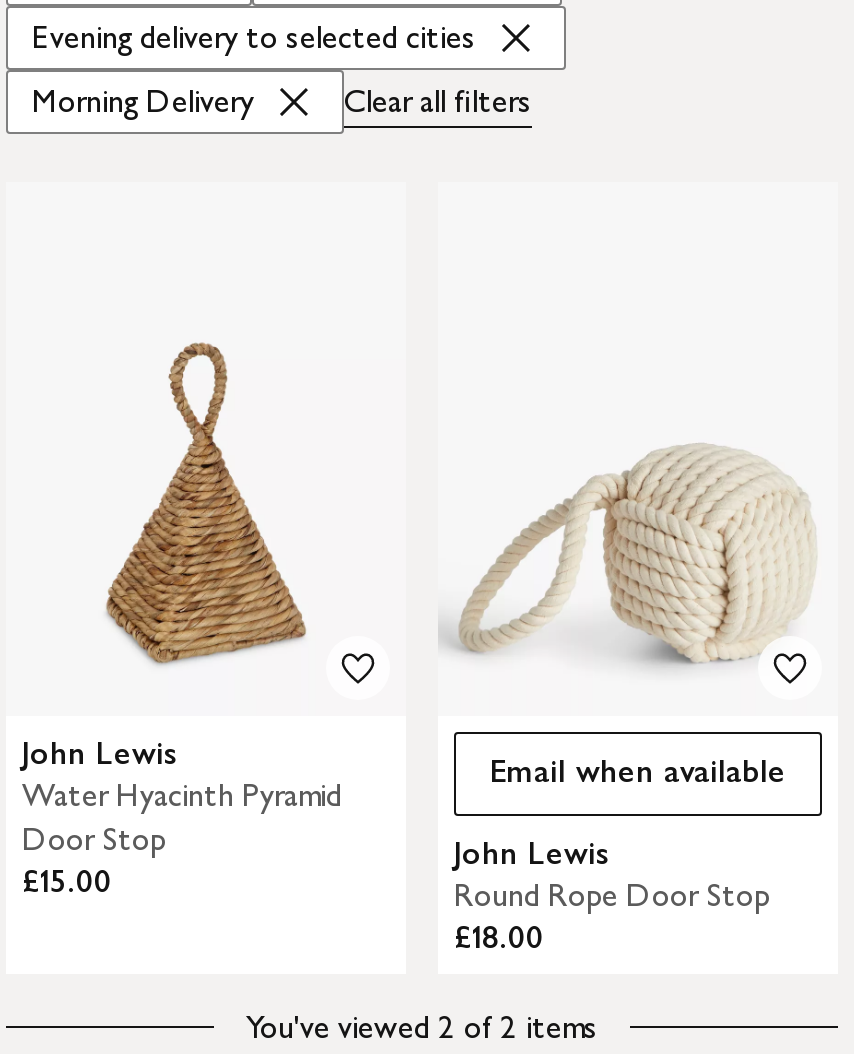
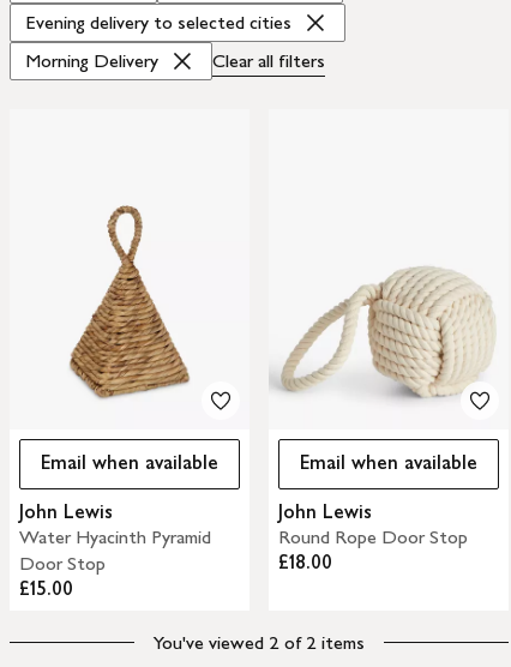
moved [22,733,342,899] -> [19,500,211,600]: John Lewis | Water Hyacinth Pyramid | Door Stop | £15.00
none -> [41,451,218,474] Email when available

